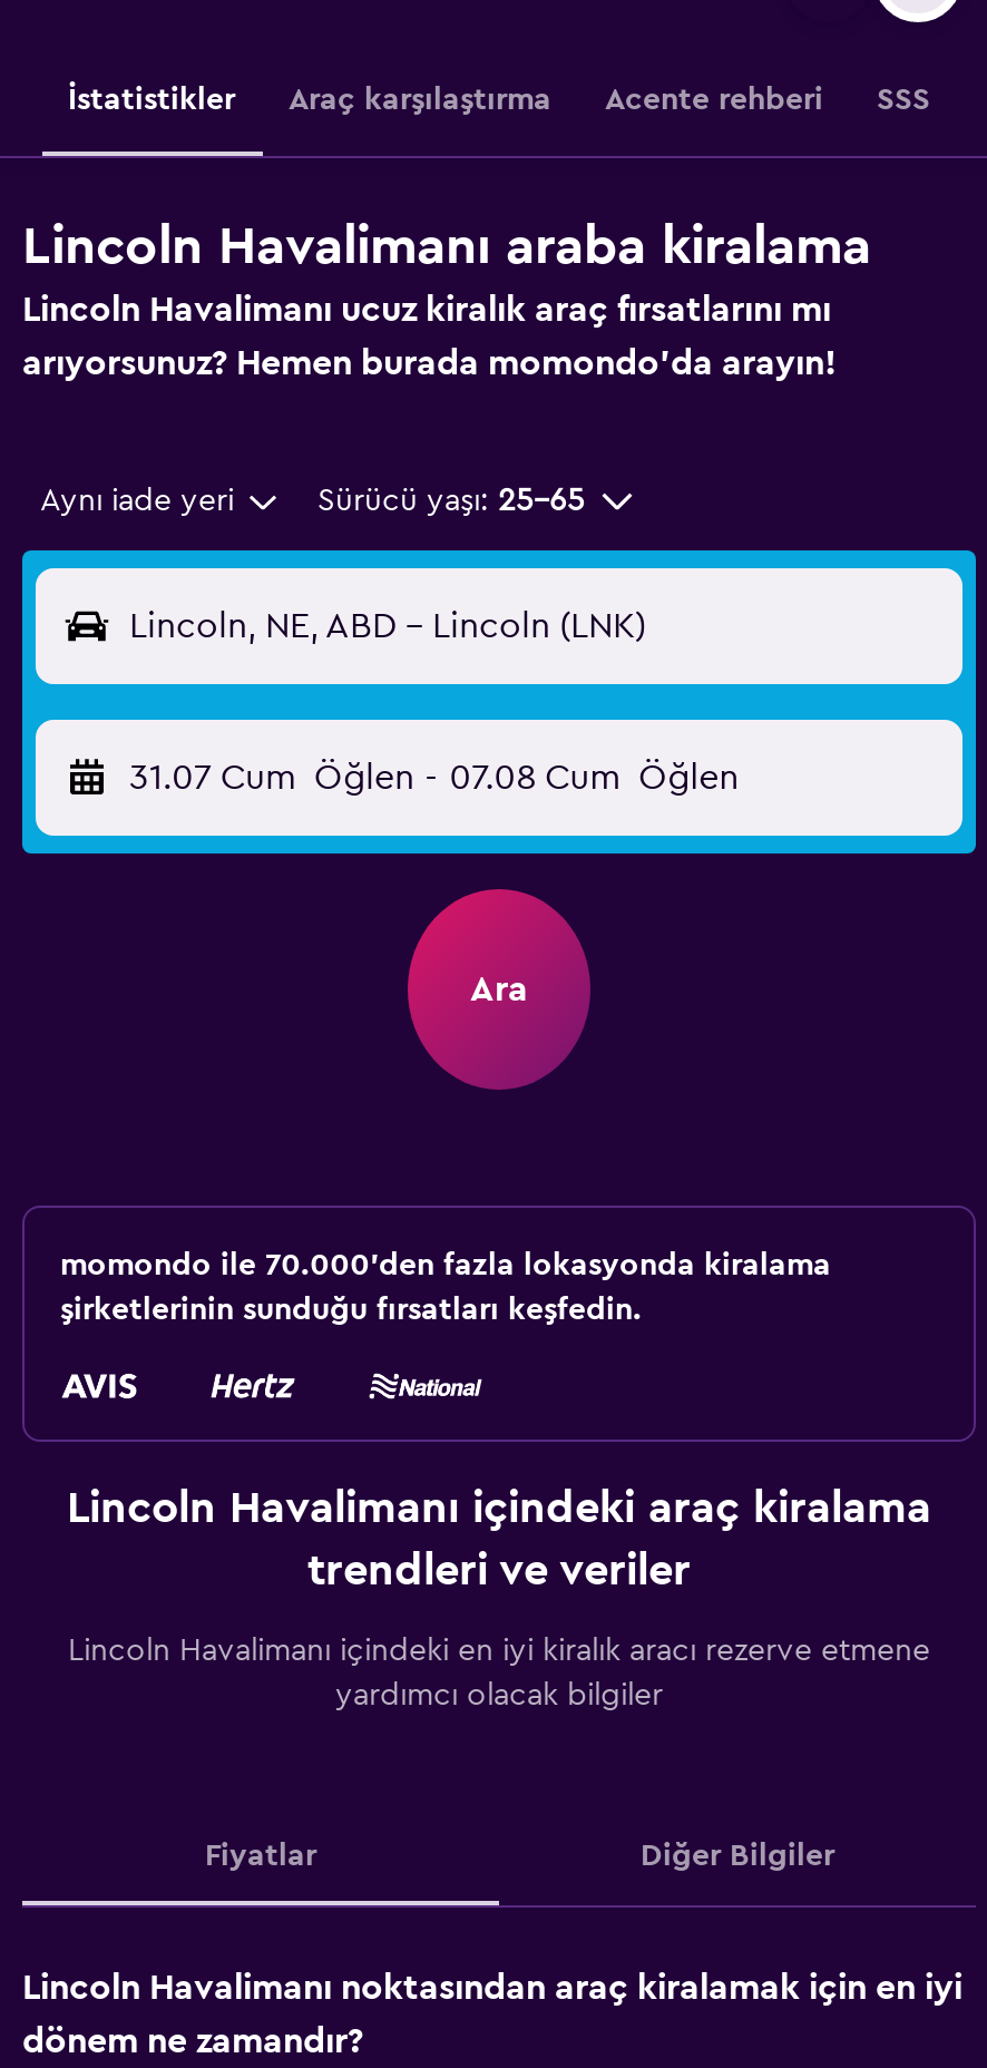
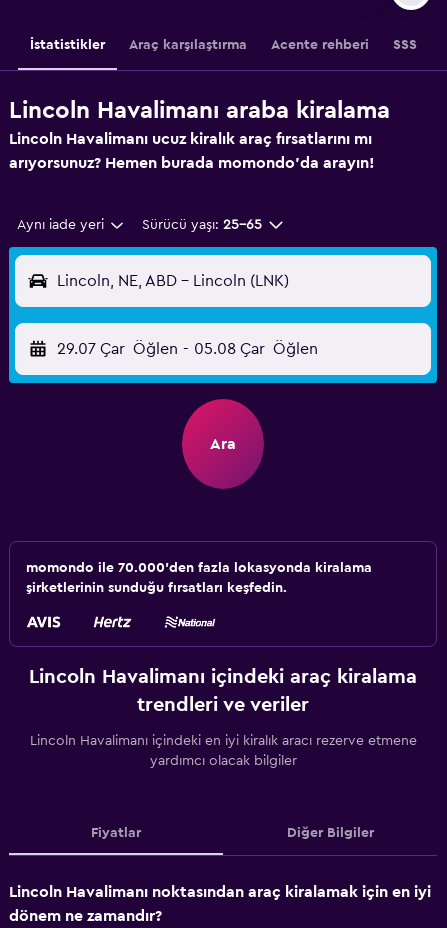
[129,760,739,796] 31.07 Cum Öğlen - 07.08 Cum Öğlen -> [57,341,318,357] 29.07 Çar Öğlen - 05.08 Çar Öğlen

